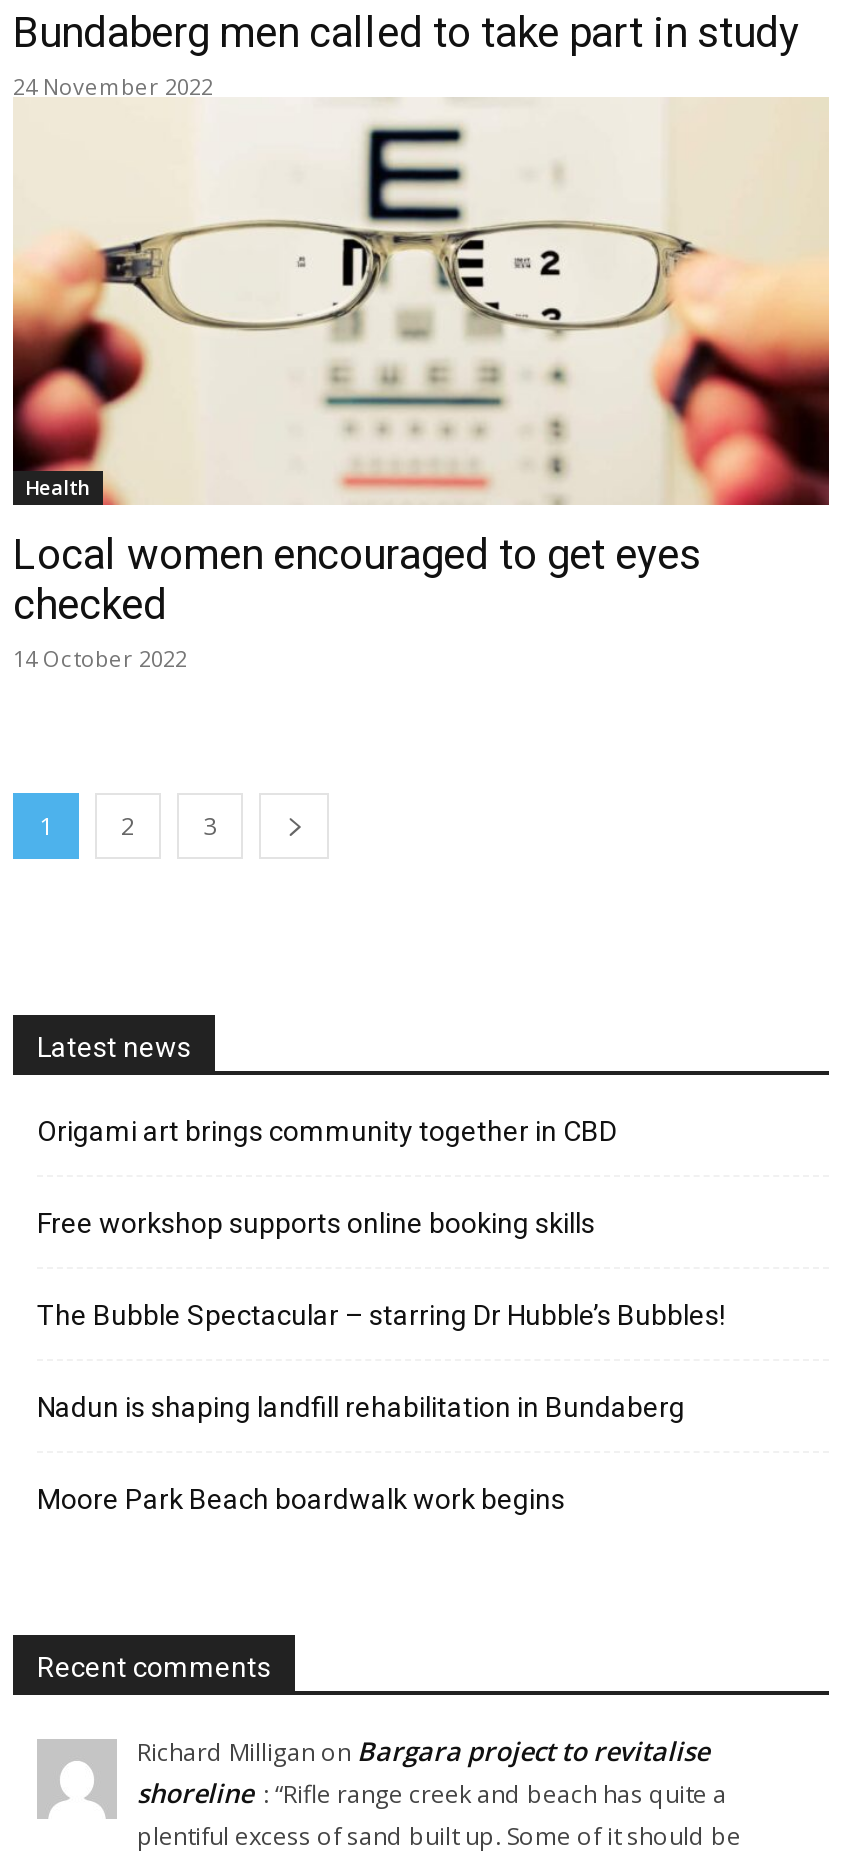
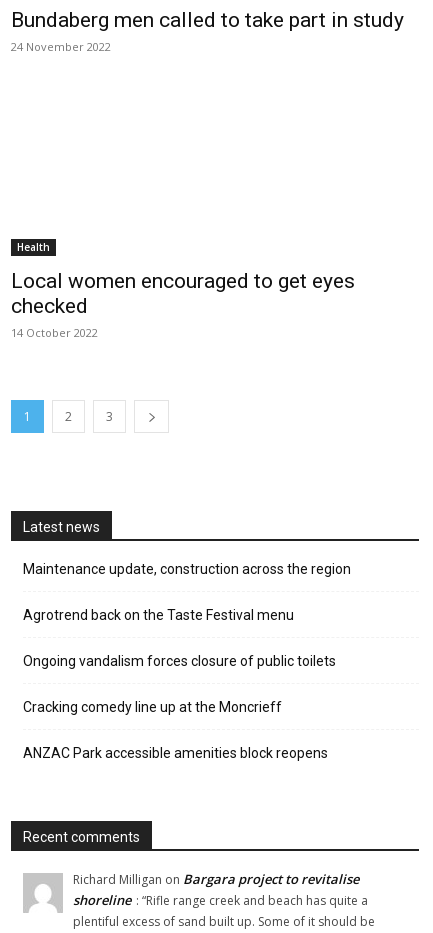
[11,97,831,507] [image] -> none
[37,1115,617,1147] Origami art brings community together in CBD -> [23,561,351,577] Maintenance update, construction across the region
[37,1207,595,1239] Free workshop supports online booking skills -> [23,607,294,623] Agrotrend back on the Taste Festival menu
[37,1299,725,1331] The Bubble Spectacular – starring Dr Hubble’s Bubbles! -> [23,653,336,669] Ongoing vandalism forces closure of public toilets
[37,1391,685,1423] Nadun is shaping landfill rehabilitation in Bundaberg -> [23,699,282,715] Cracking comedy line up at the Moncrieff
[37,1483,565,1515] Moore Park Beach boardwalk work begins -> [23,745,328,761] ANZAC Park accessible amenities block reopens

